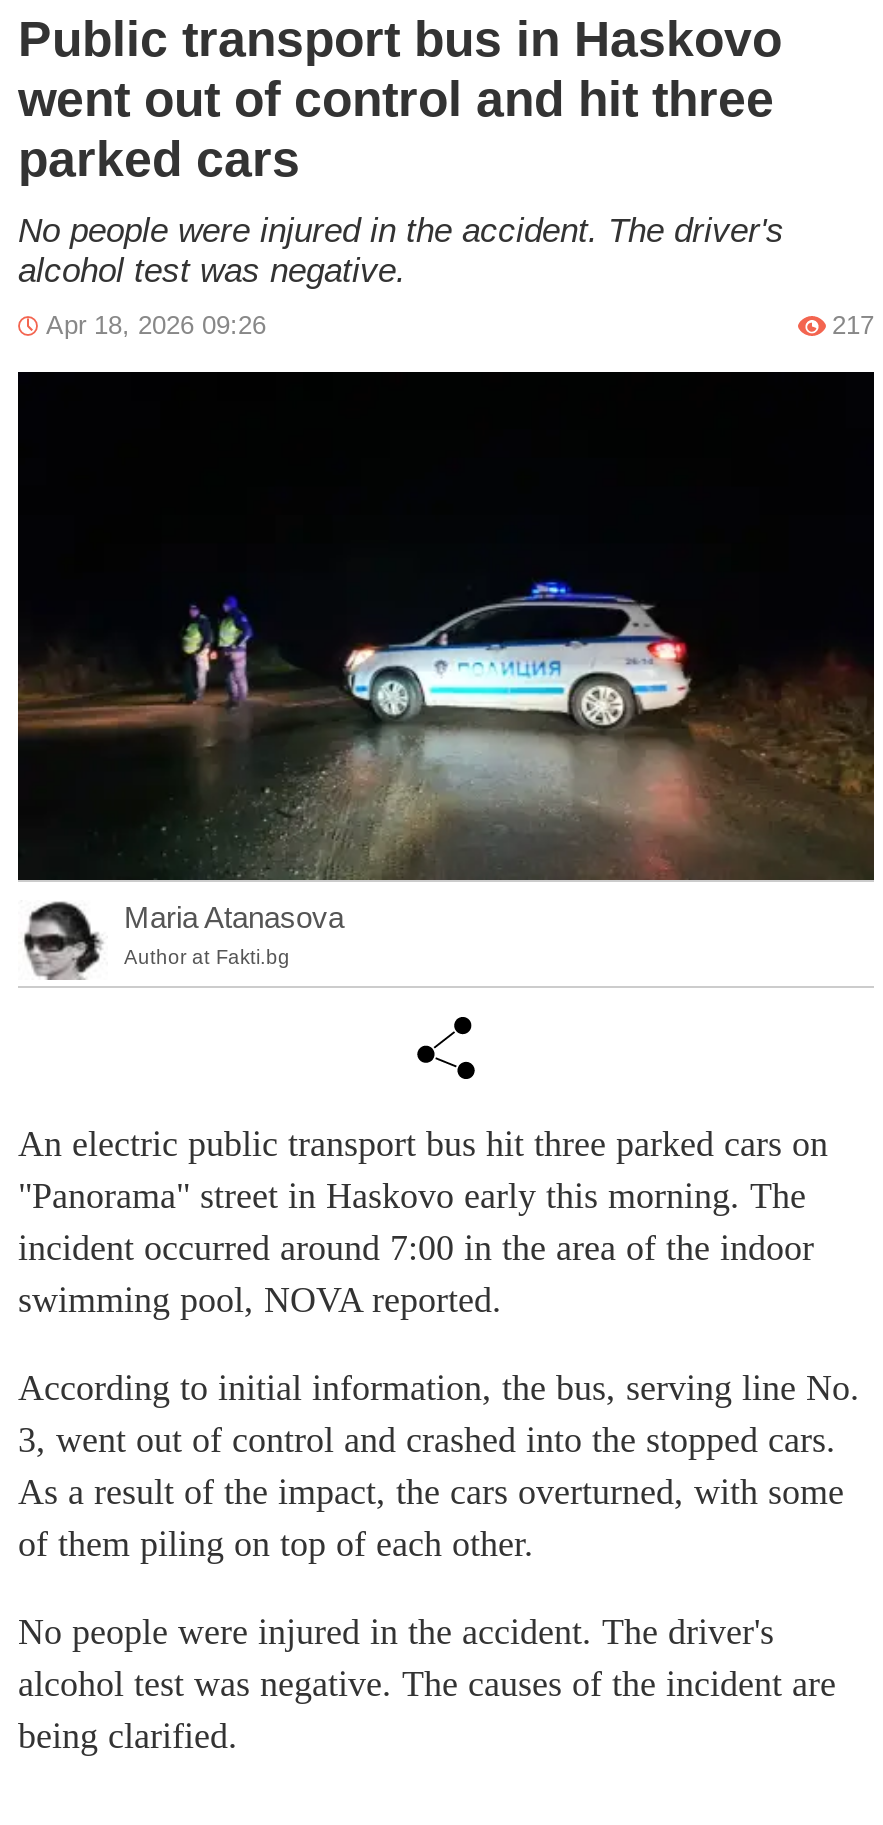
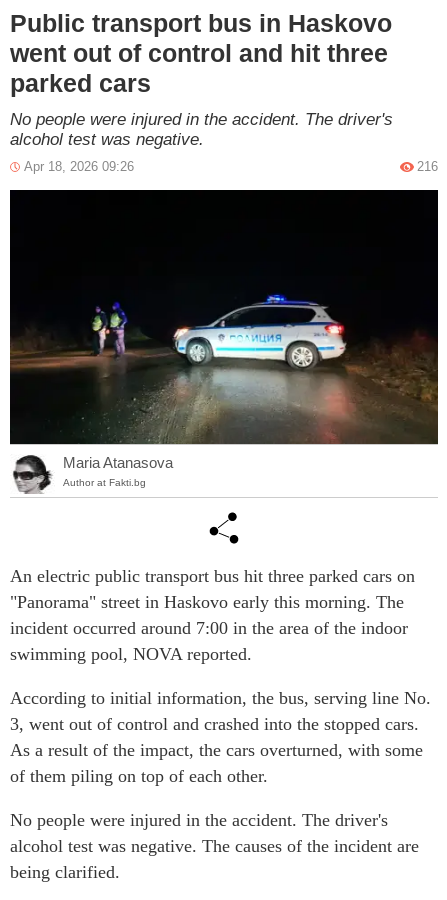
[832,310,874,340] 217 -> [417,159,438,174] 216

